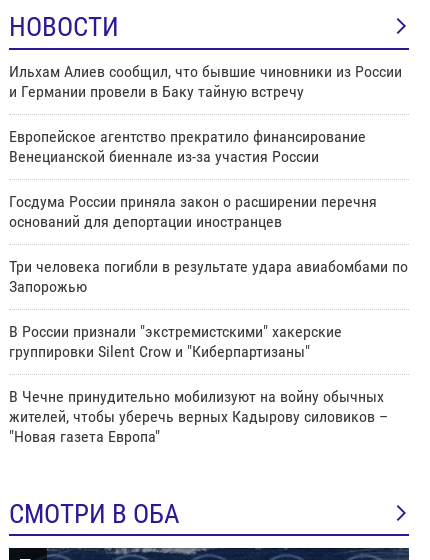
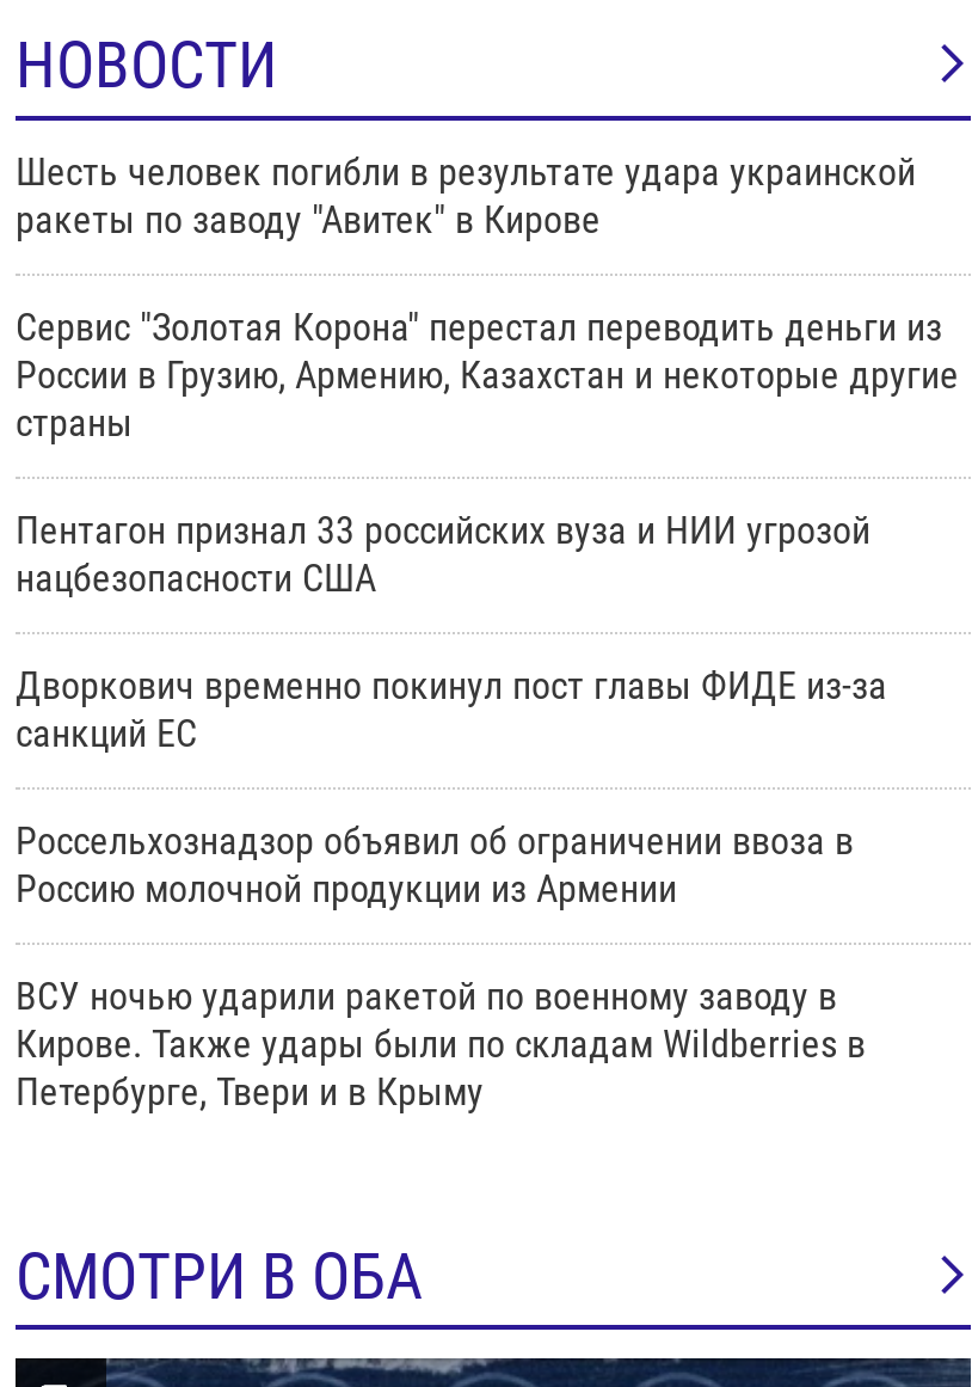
[9,62,402,101] Ильхам Алиев сообщил, что бывшие чиновники из России | и Германии провели в Баку тайную встречу -> [16,148,916,242] Шесть человек погибли в результате удара украинской | ракеты по заводу "Авитек" в Кирове
[9,127,366,166] Европейское агентство прекратило финансирование | Венецианской биеннале из-за участия России -> [16,304,959,445] Сервис "Золотая Корона" перестал переводить деньги из | России в Грузию, Армению, Казахстан и некоторые другие | страны
[9,192,377,231] Госдума России приняла закон о расширении перечня | оснований для депортации иностранцев -> [16,507,871,600] Пентагон признал 33 российских вуза и НИИ угрозой | нацбезопасности США
[9,257,408,296] Три человека погибли в результате удара авиабомбами по | Запорожью -> [16,662,887,755] Дворкович временно покинул пост главы ФИДЕ из-за | санкций ЕС
[9,322,342,361] В России признали "экстремистскими" хакерские | группировки Silent Crow и "Киберпартизаны" -> [16,817,854,911] Россельхознадзор объявил об ограничении ввоза в | Россию молочной продукции из Армении
[9,387,388,446] В Чечне принудительно мобилизуют на войну обычных | жителей, чтобы уберечь верных Кадырову силовиков – | "Новая газета Европа" -> [16,973,866,1114] ВСУ ночью ударили ракетой по военному заводу в | Кирове. Также удары были по складам Wildberries в | Петербурге, Твери и в Крыму

